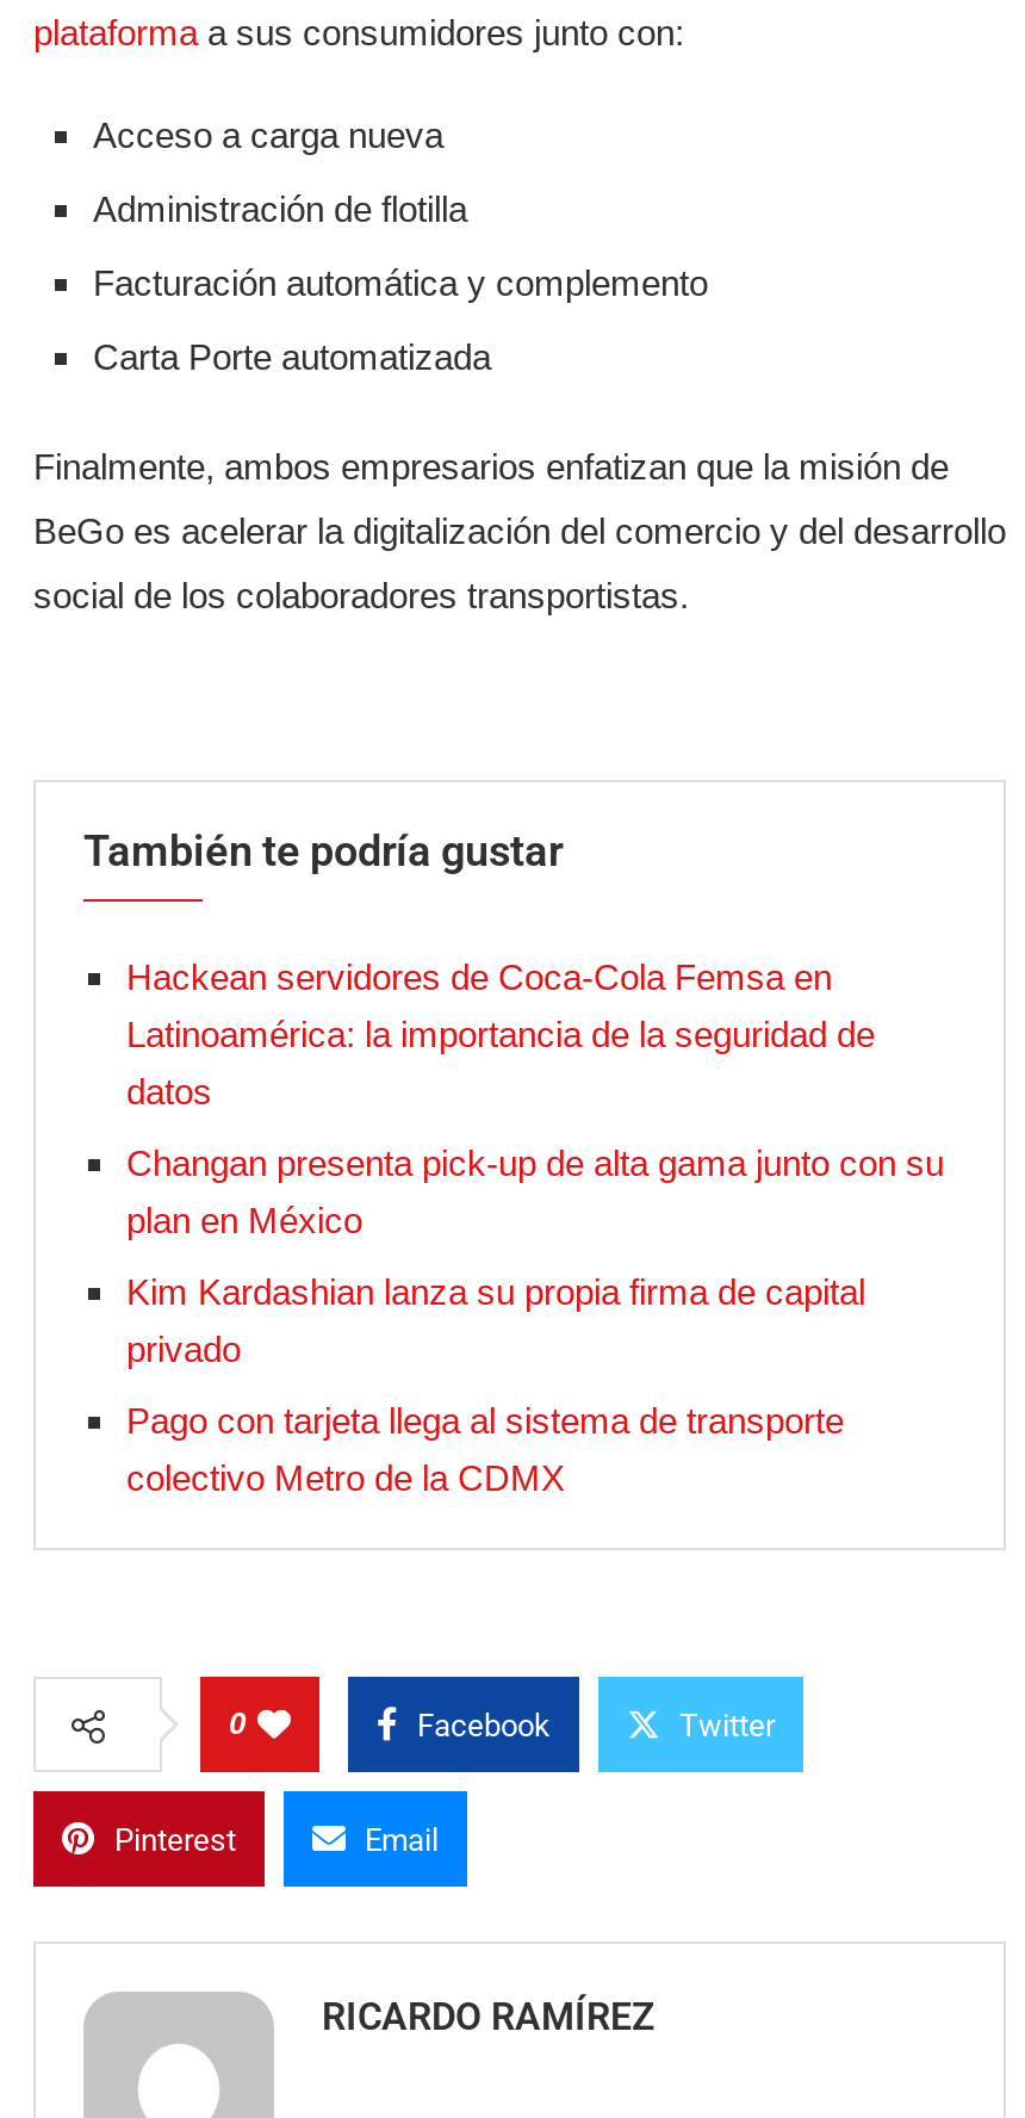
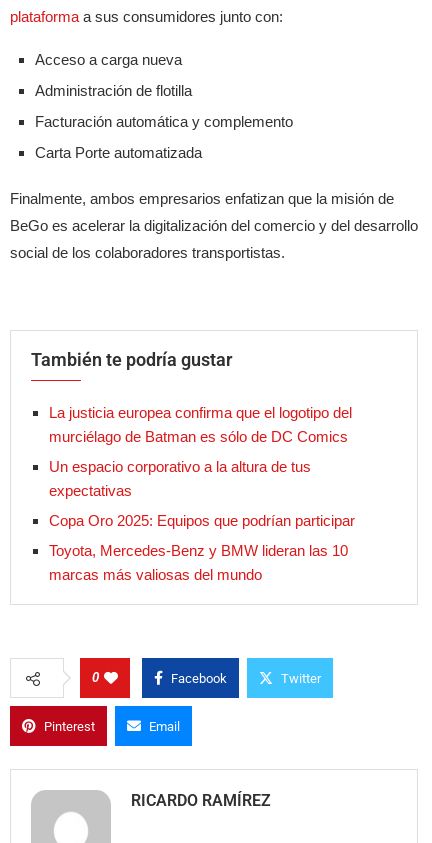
[126,956,875,1111] Hackean servidores de Coca-Cola Femsa en | Latinoamérica: la importancia de la seguridad de | datos -> [49,404,352,445] La justicia europea confirma que el logotipo del | murciélago de Batman es sólo de DC Comics
[126,1142,944,1240] Changan presenta pick-up de alta gama junto con su | plan en México -> [49,458,311,499] Un espacio corporativo a la altura de tus | expectativas
[126,1271,865,1369] Kim Kardashian lanza su propia firma de capital | privado -> [49,512,355,529] Copa Oro 2025: Equipos que podrían participar
[126,1400,844,1498] Pago con tarjeta llega al sistema de transporte | colectivo Metro de la CDMX -> [49,542,348,583] Toyota, Mercedes-Benz y BMW lideran las 10 | marcas más valiosas del mundo

